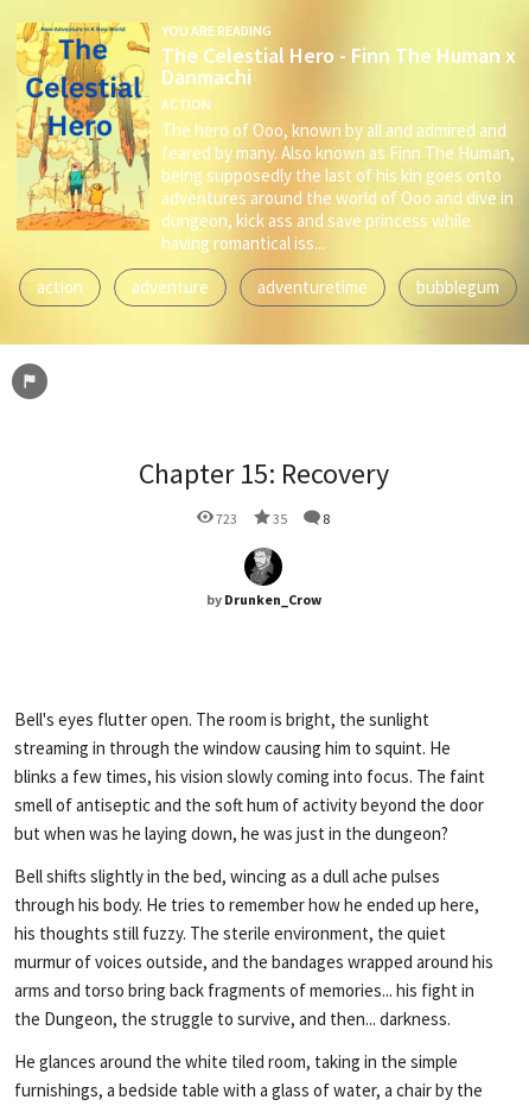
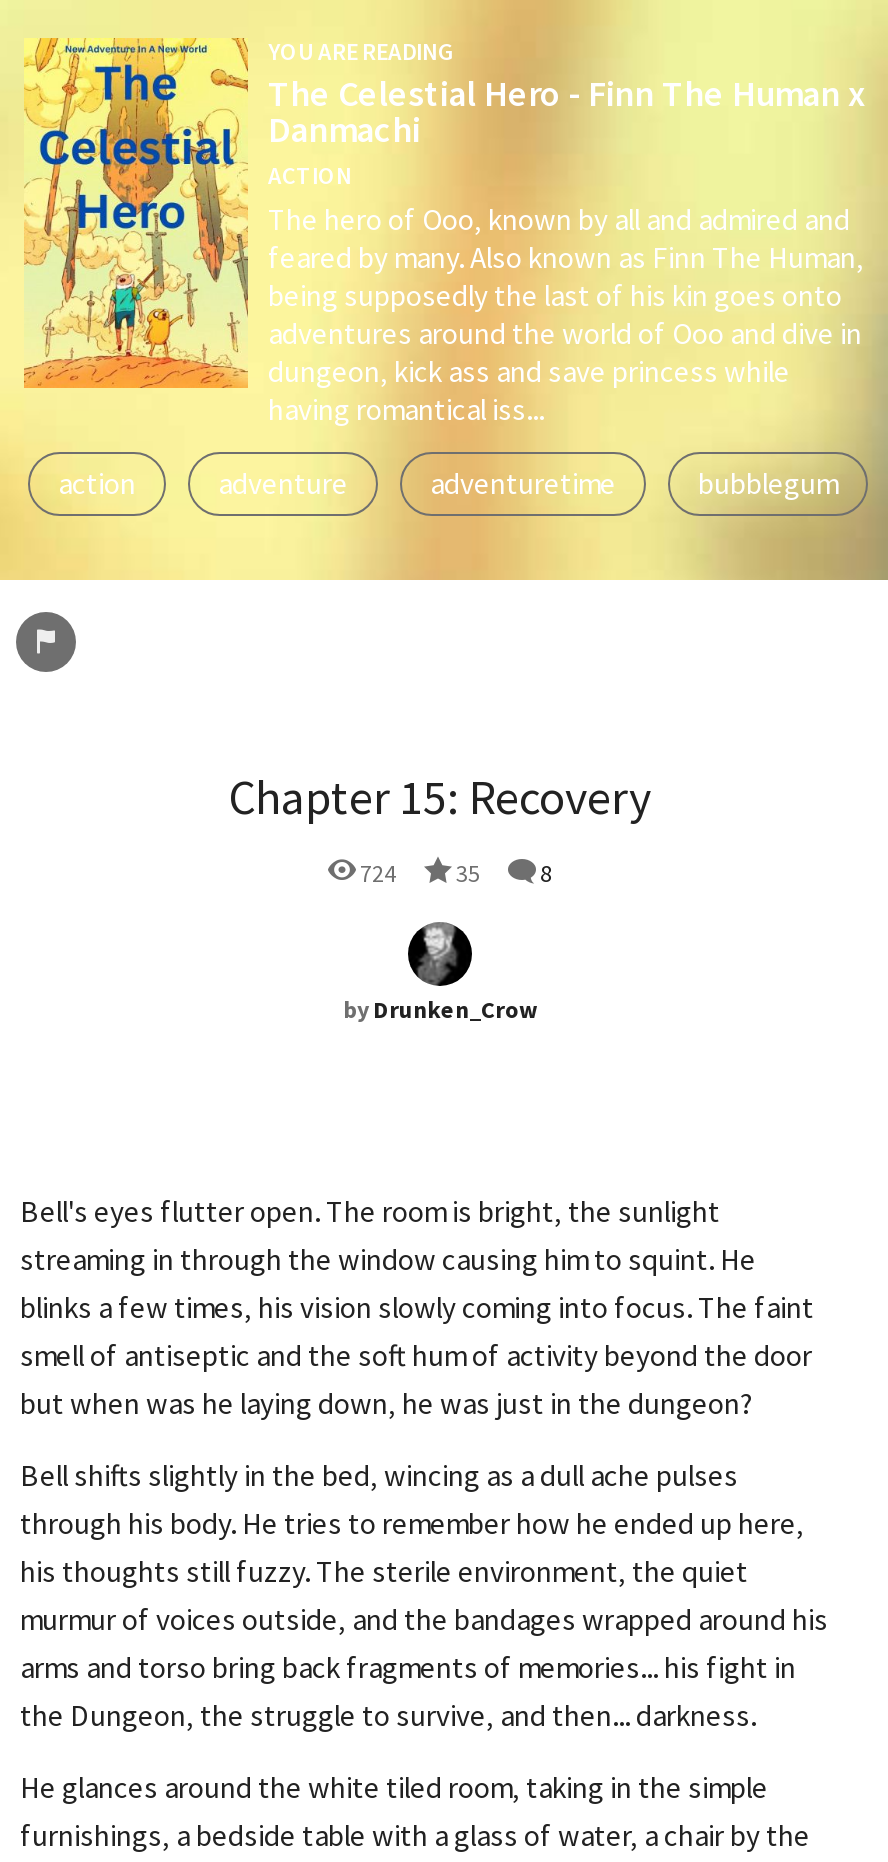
[213,510,330,527] 723 35 8 -> [356,858,552,888] 724 35 8

